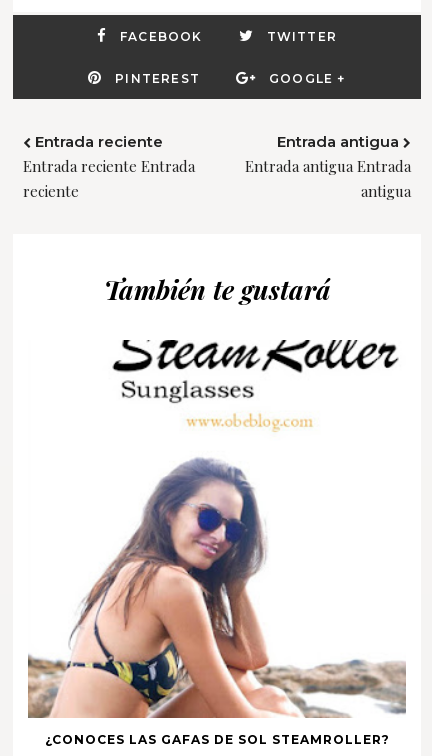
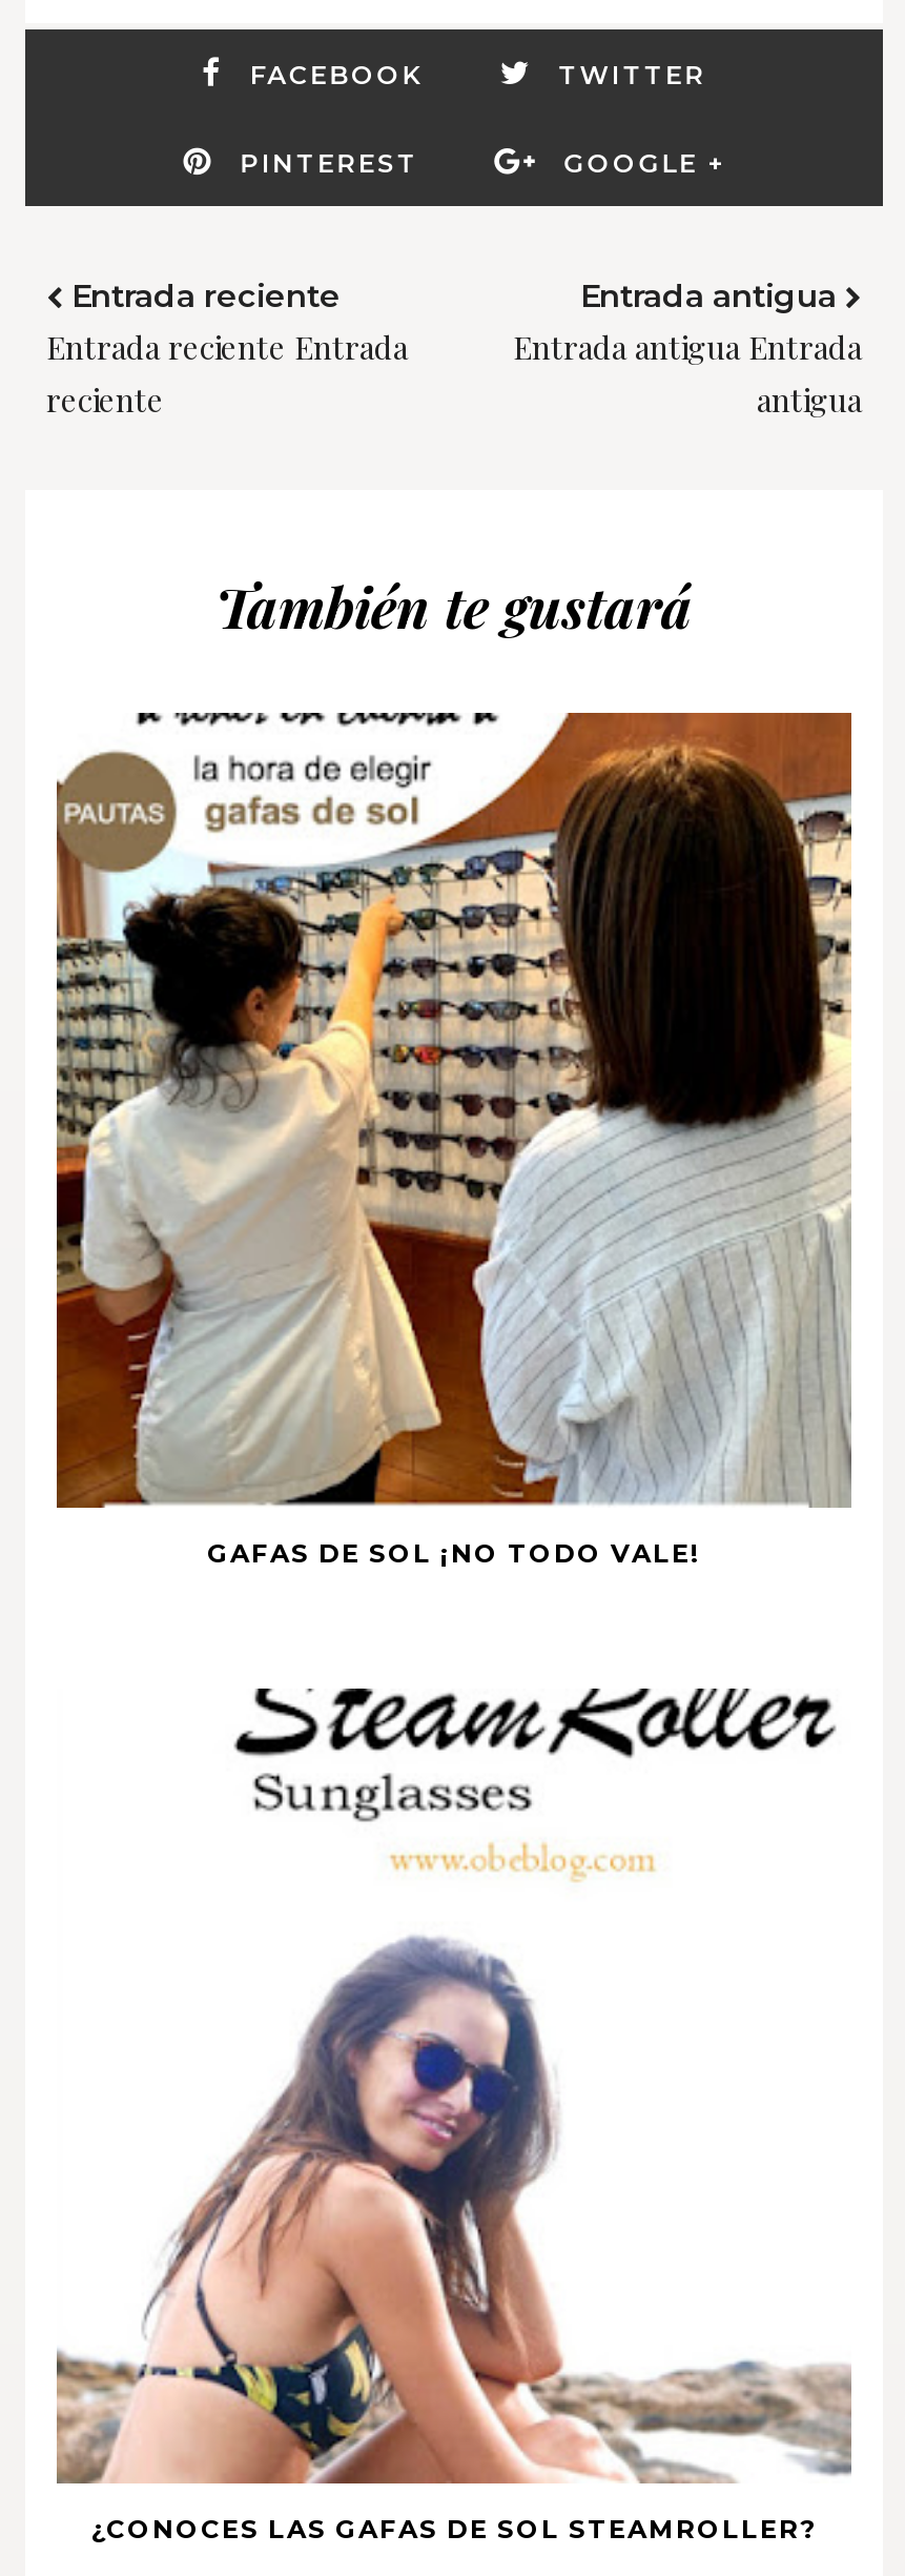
none -> [55,711,853,1568] [image] | GAFAS DE SOL ¡NO TODO VALE!

